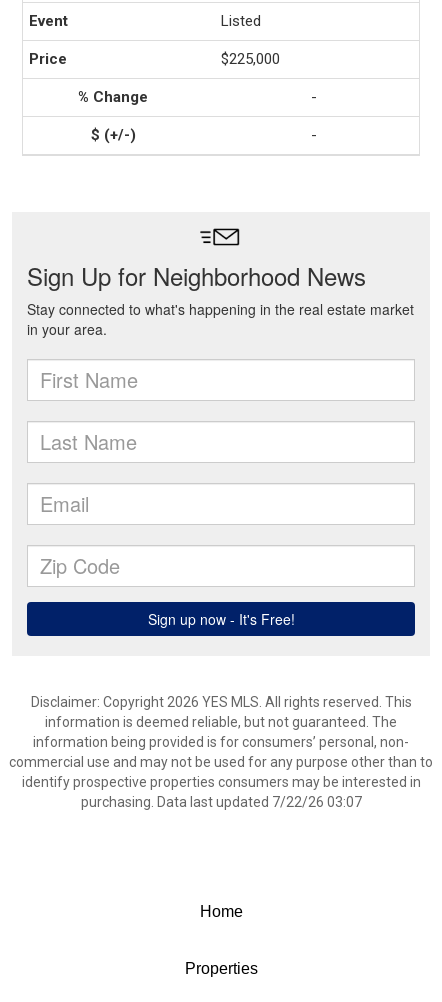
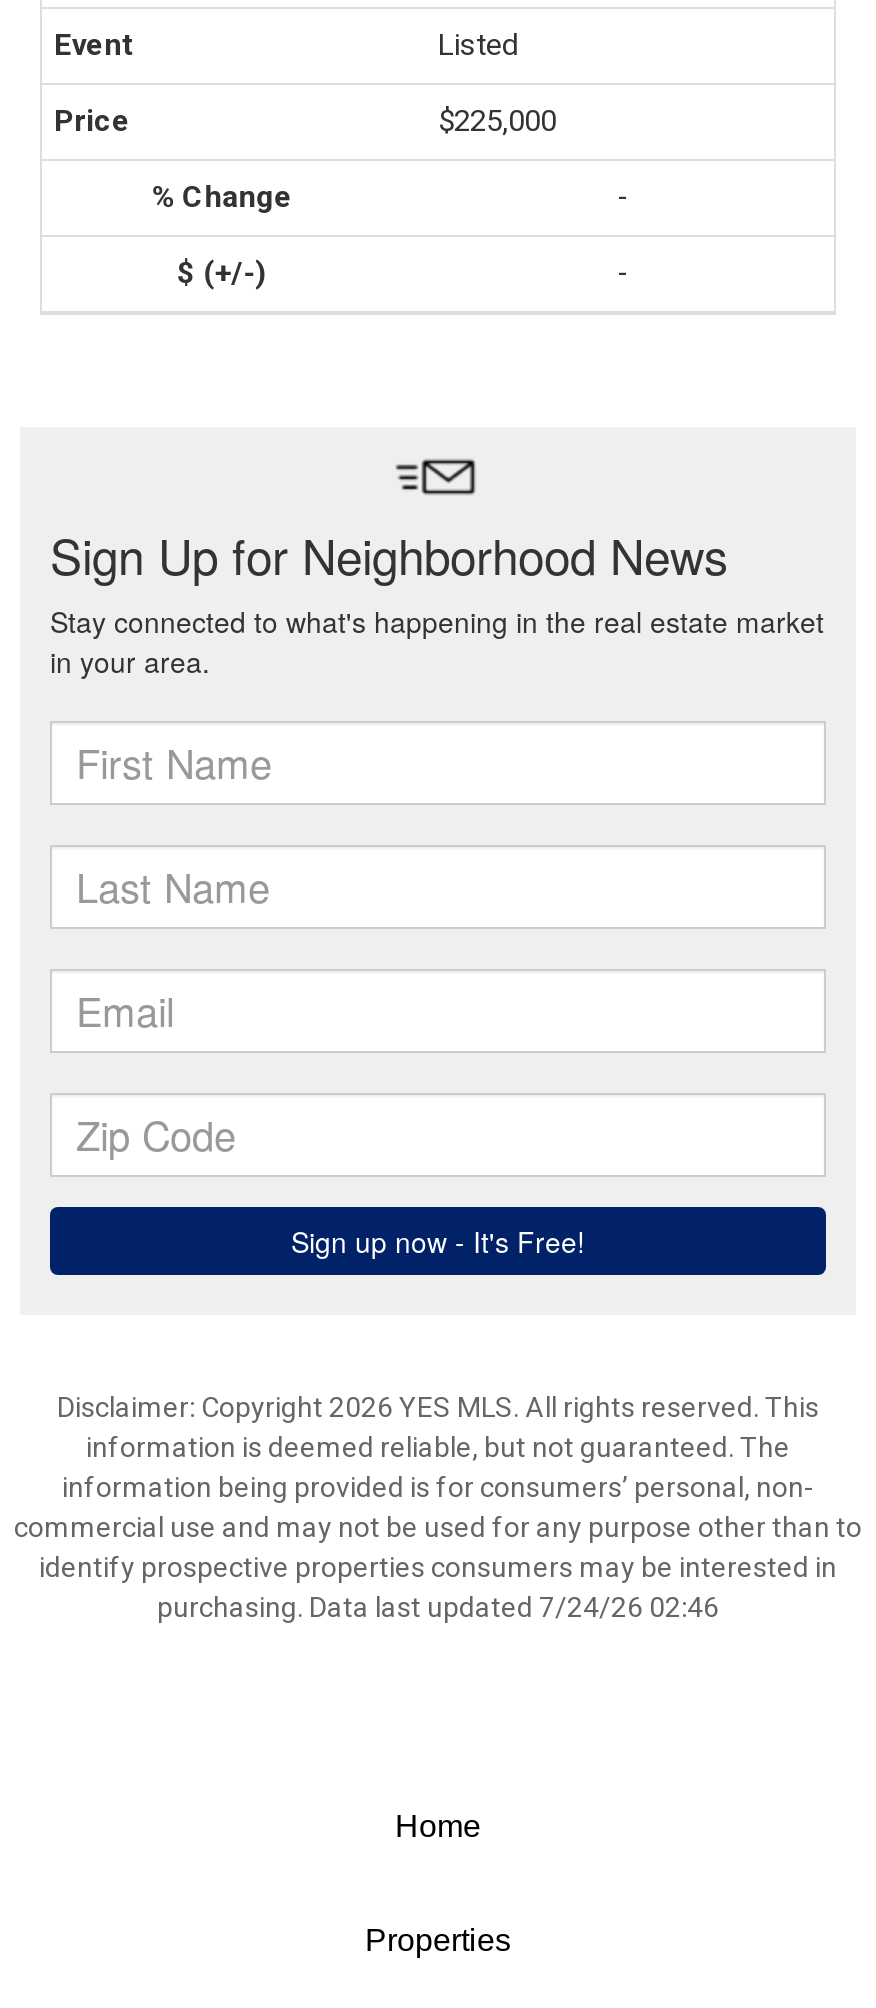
[80,794,361,810] purchasing. Data last updated 7/22/26 03:07 -> [157,1591,719,1623] purchasing. Data last updated 7/24/26 02:46

